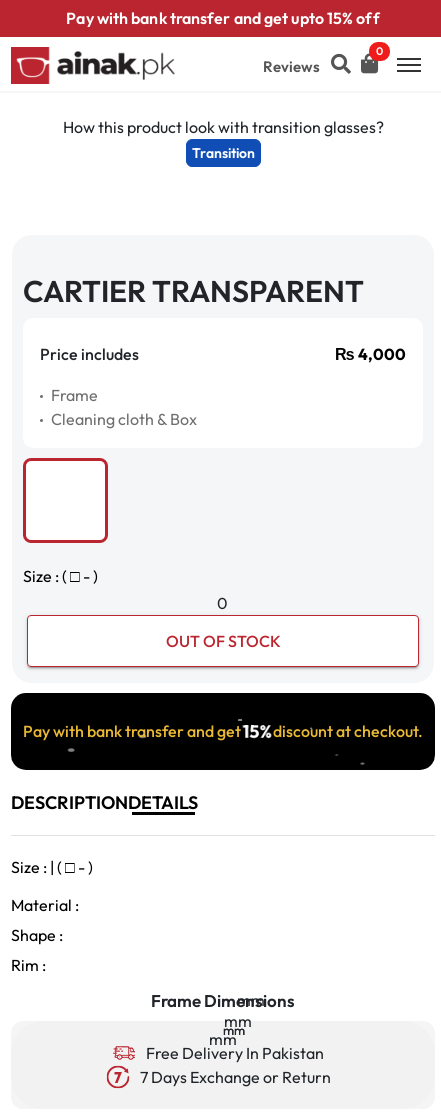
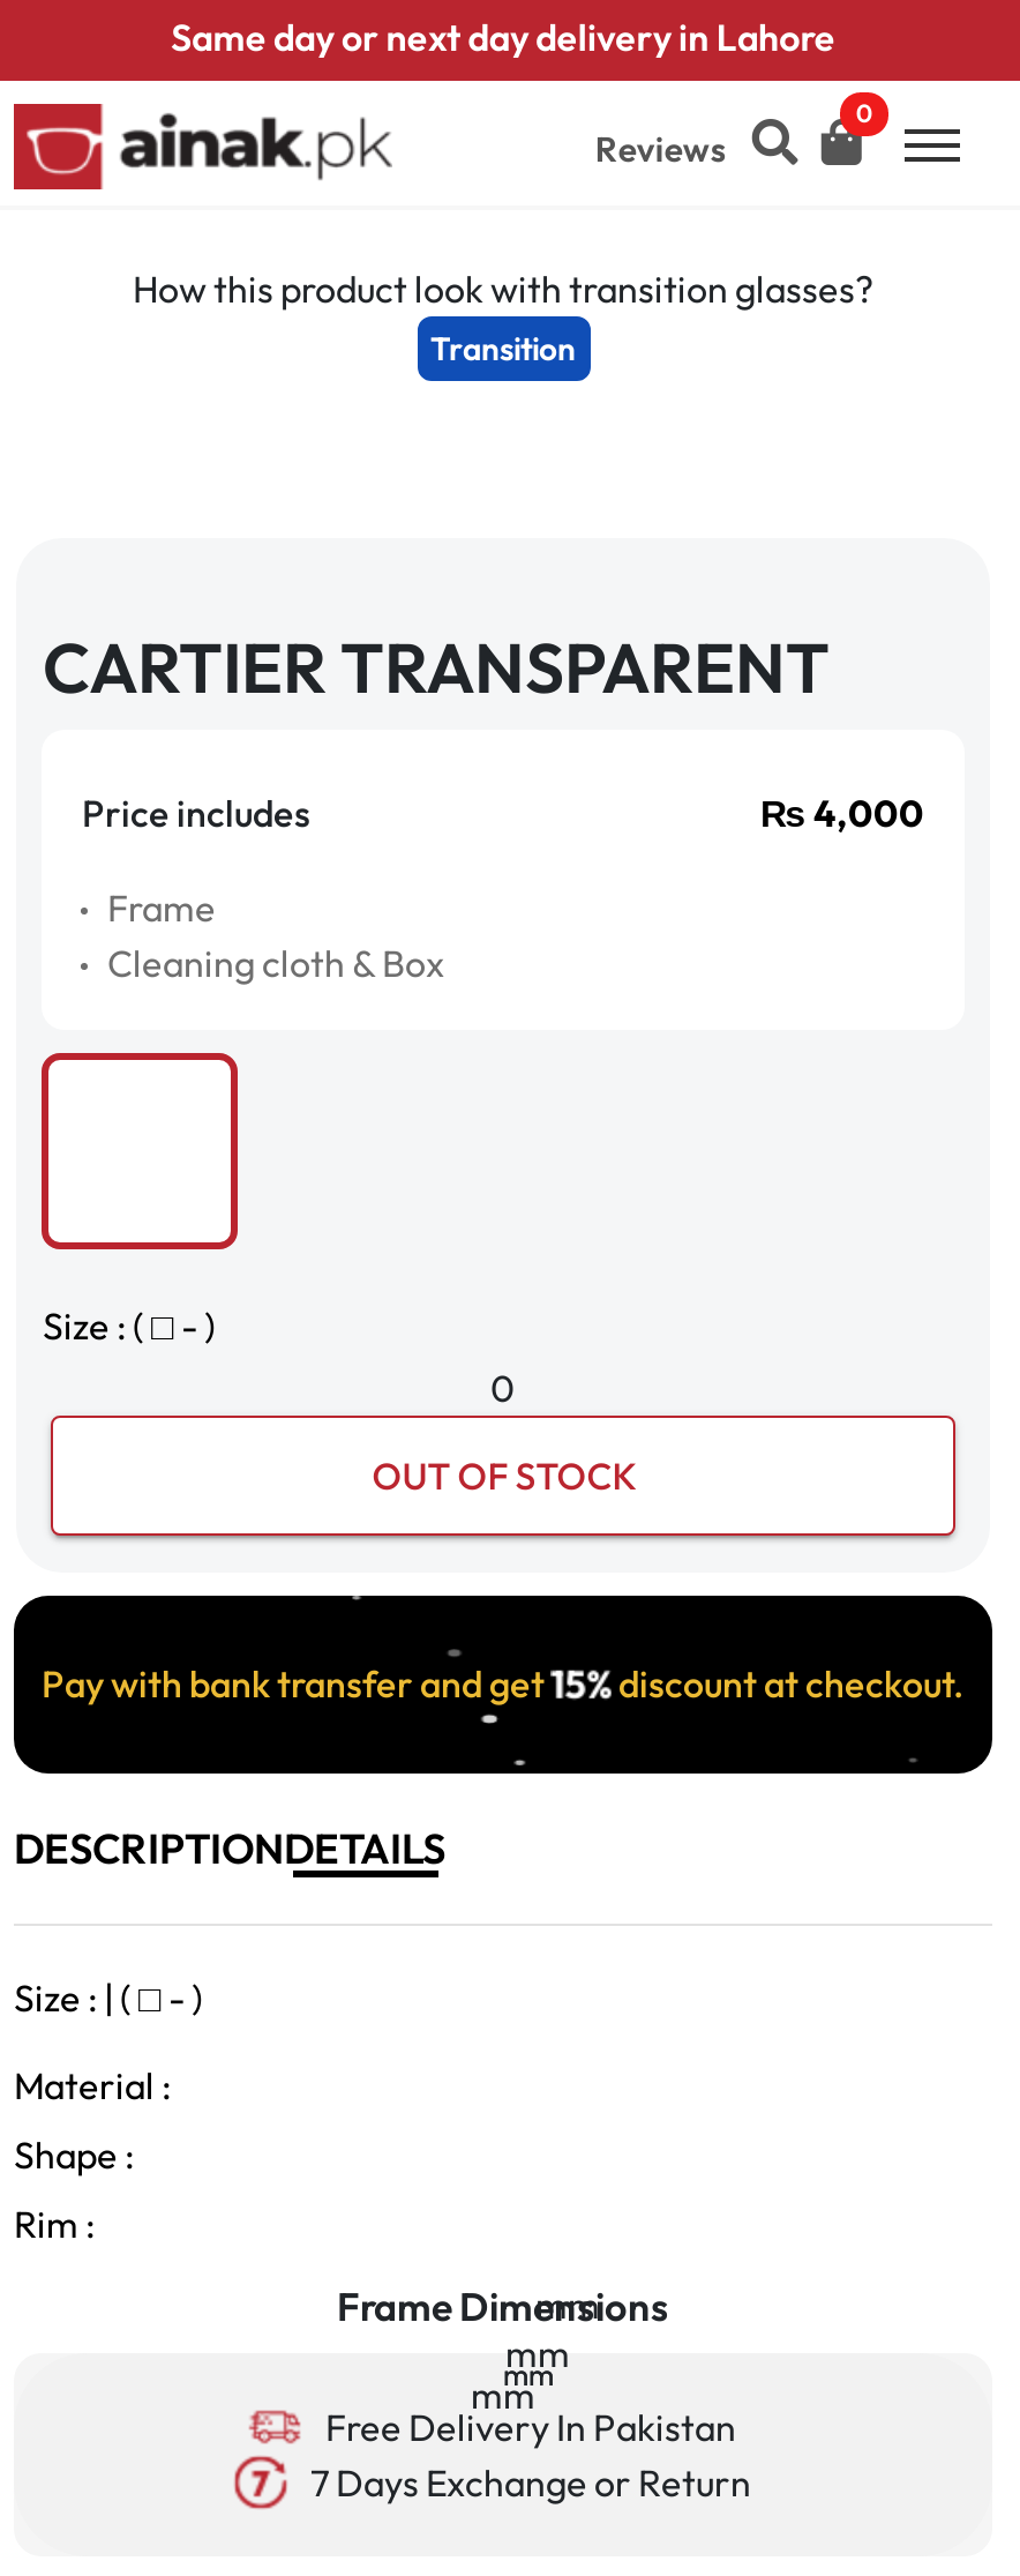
[66,8,380,28] Pay with bank transfer and get upto 15% off -> [171,14,835,60] Same day or next day delivery in Lahore

